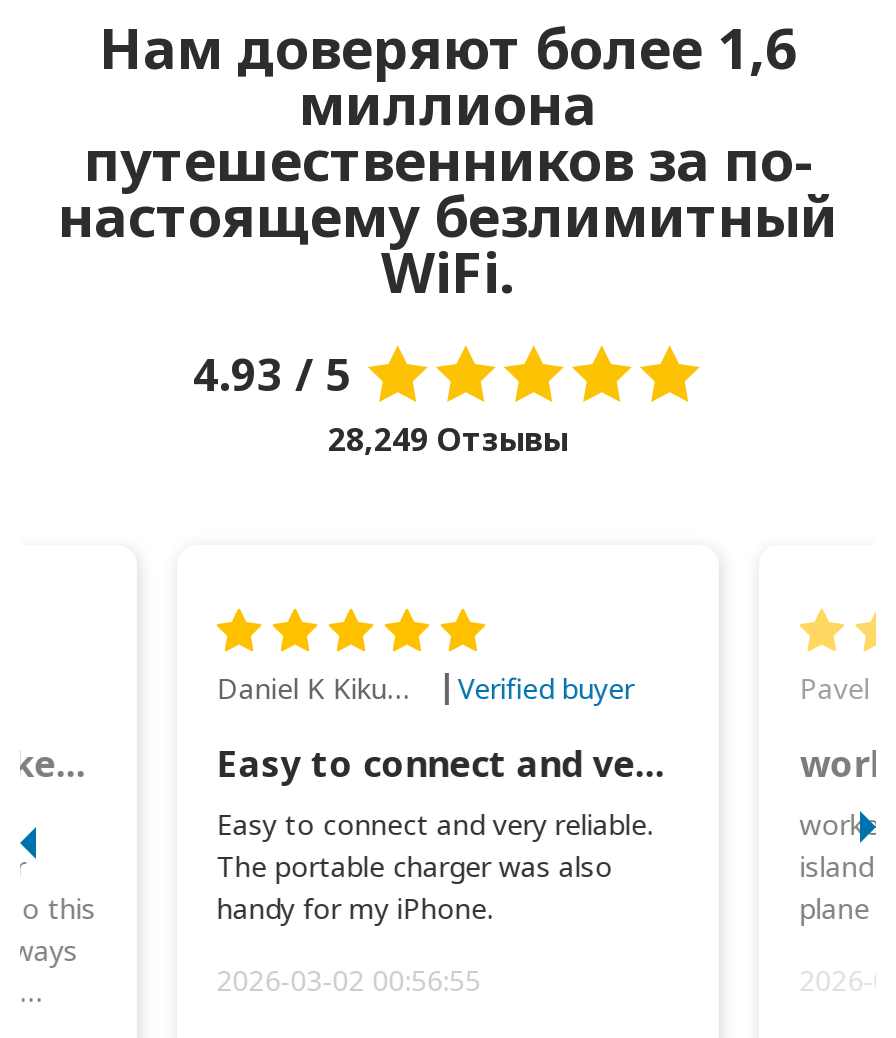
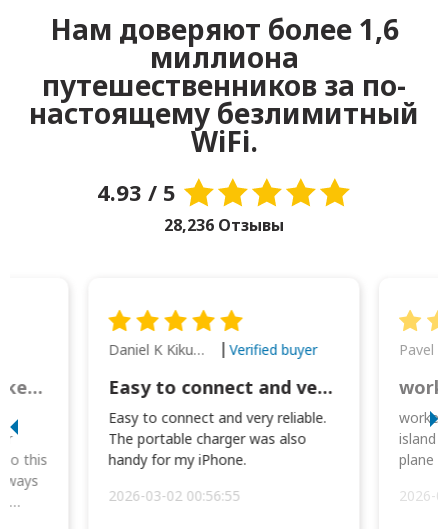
[328,417,568,461] 28,249 Отзывы -> [164,214,284,236] 28,236 Отзывы

